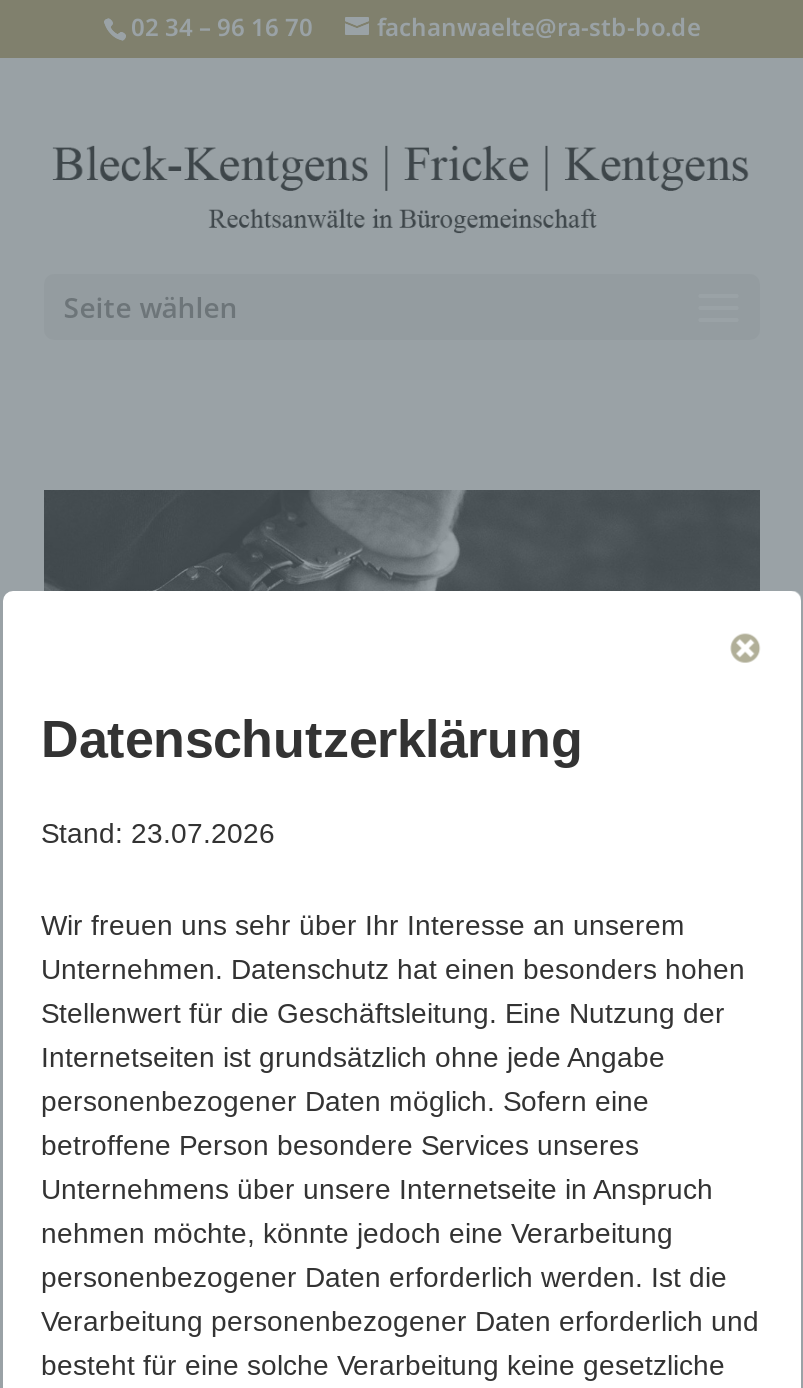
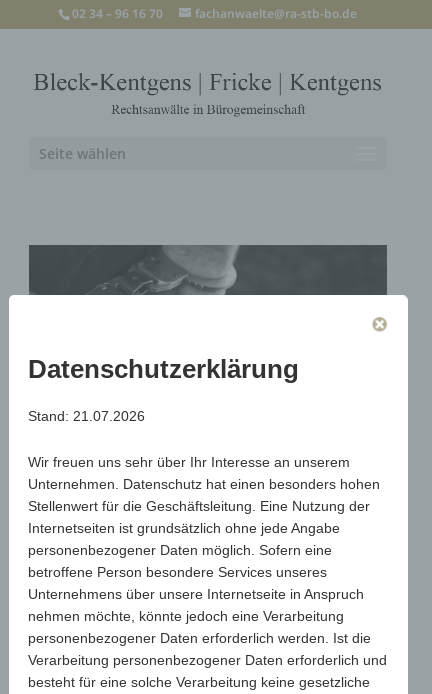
[41,817,275,849] Stand: 23.07.2026 -> [28,409,145,425] Stand: 21.07.2026

